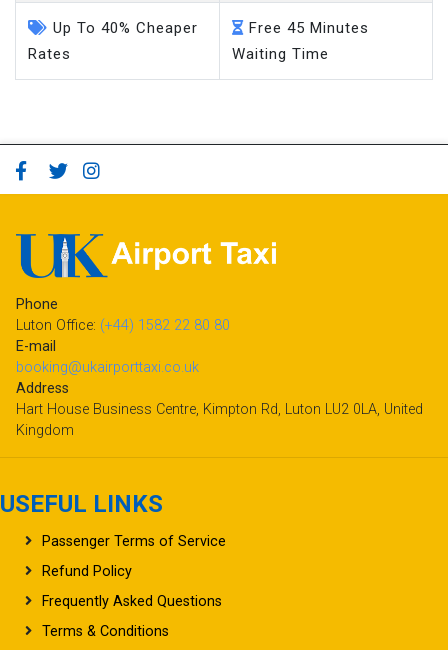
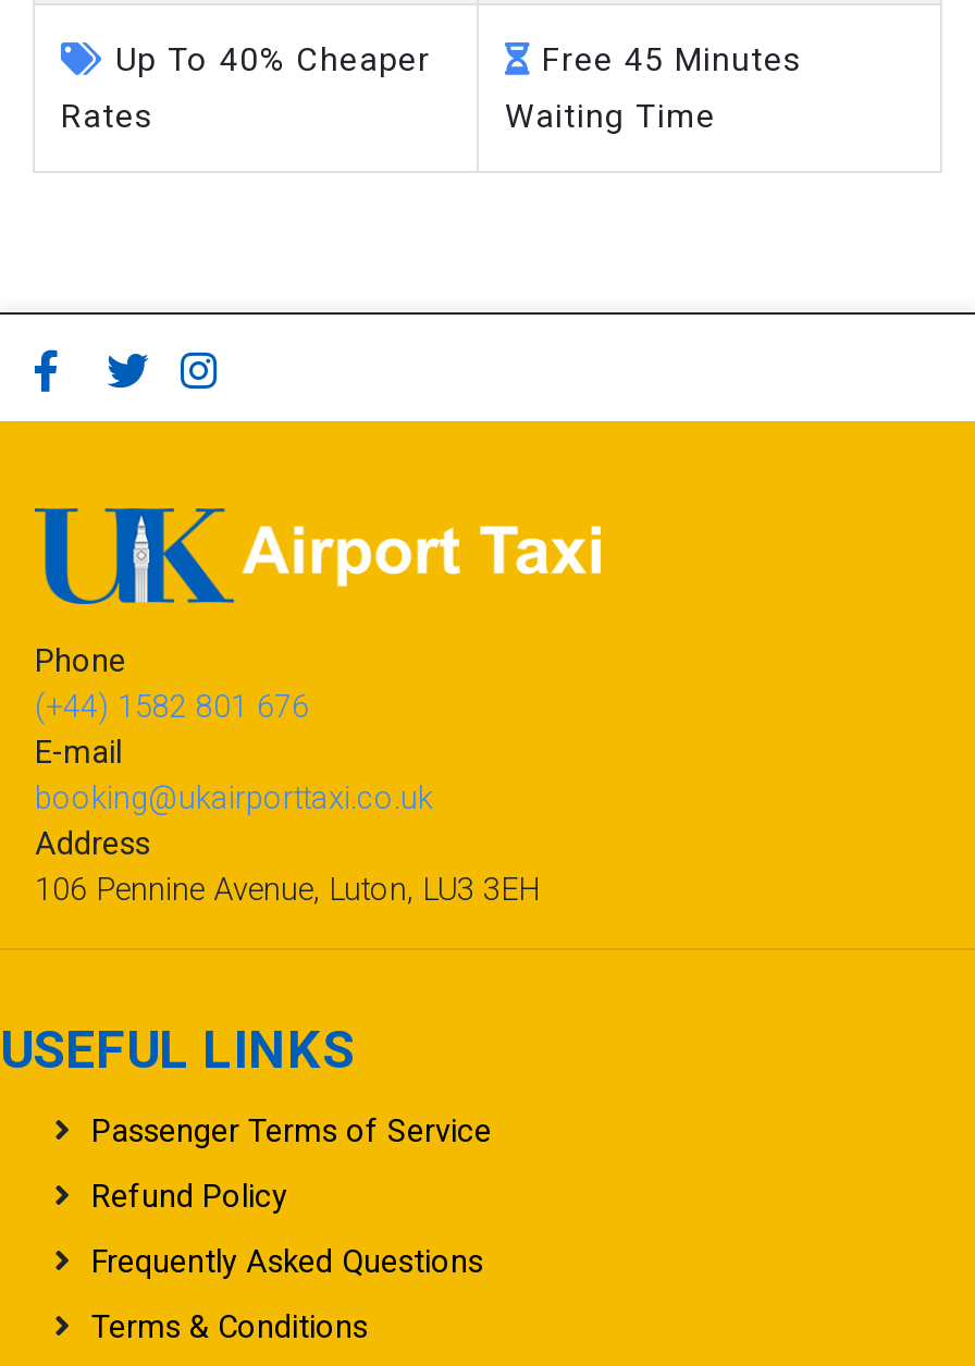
[16,317,230,334] Luton Office: (+44) 1582 22 80 80 -> [35,689,309,726] (+44) 1582 801 676
[16,401,423,439] Hart House Business Centre, Kimpton Rd, Luton LU2 0LA, United | Kingdom -> [35,872,540,909] 106 Pennine Avenue, Luton, LU3 3EH

